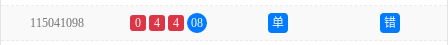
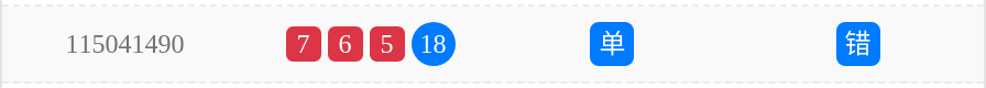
[30,16,84,30] 115041098 -> [66,29,184,59] 115041490
[135,16,141,30] 0 -> [297,29,310,59] 7
[154,16,160,30] 4 -> [338,29,352,59] 6
[173,16,179,30] 4 -> [380,29,394,59] 5
[191,16,203,30] 08 -> [420,29,446,59] 18

